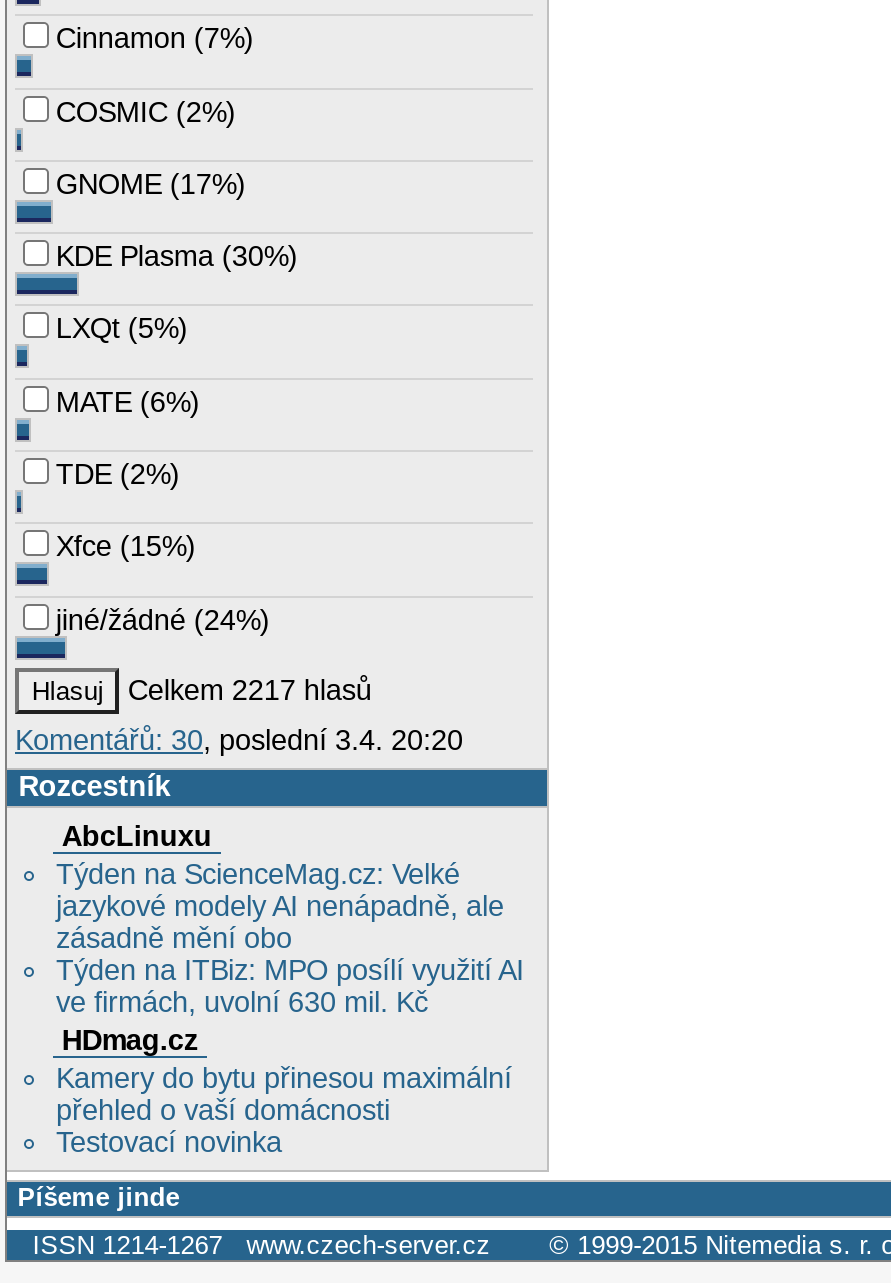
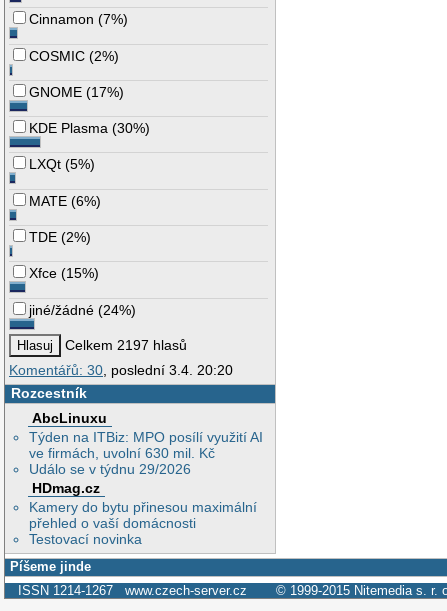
[120,674,372,706] Celkem 2217 hlasů -> [61,337,187,353] Celkem 2197 hlasů
[56,858,504,954] Týden na ScienceMag.cz: Velké | jazykové modely AI nenápadně, ale | zásadně mění obo -> none
moved [56,954,524,1018] -> [29,429,263,461]: Týden na ITBiz: MPO posílí využití AI | ve firmách, uvolní 630 mil. Kč
none -> [29,461,191,477] Událo se v týdnu 29/2026

